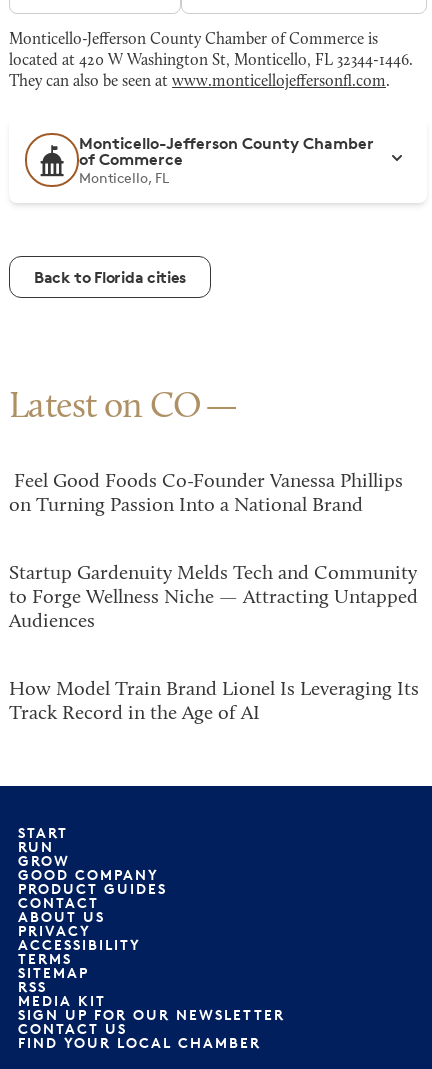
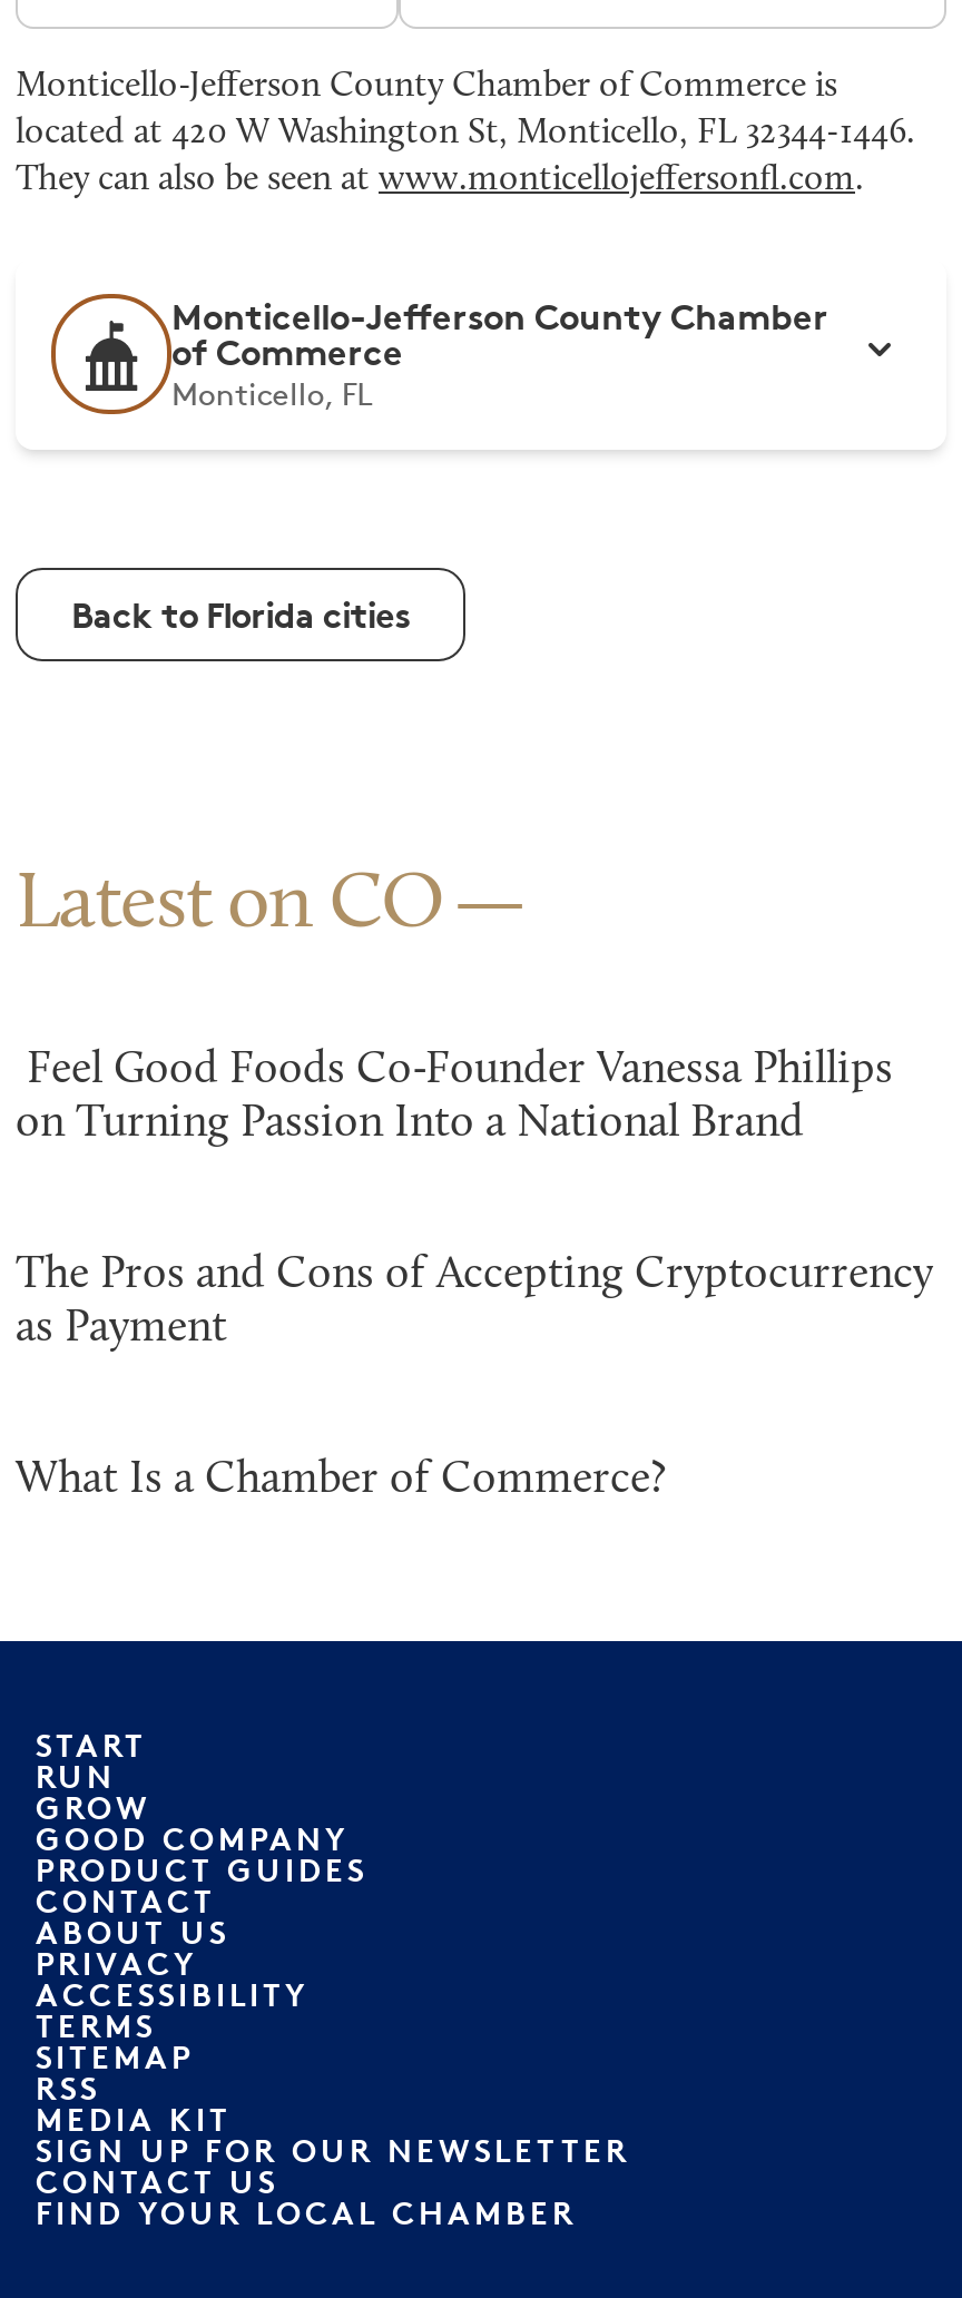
[9,564,418,632] Startup Gardenuity Melds Tech and Community | to Forge Wellness Niche — Attracting Untapped | Audiences -> [16,1254,933,1352] The Pros and Cons of Accepting Cryptocurrency | as Payment
[9,680,419,724] How Model Train Brand Lionel Is Leveraging Its | Track Record in the Age of AI -> [16,1459,666,1503] What Is a Chamber of Commerce?

